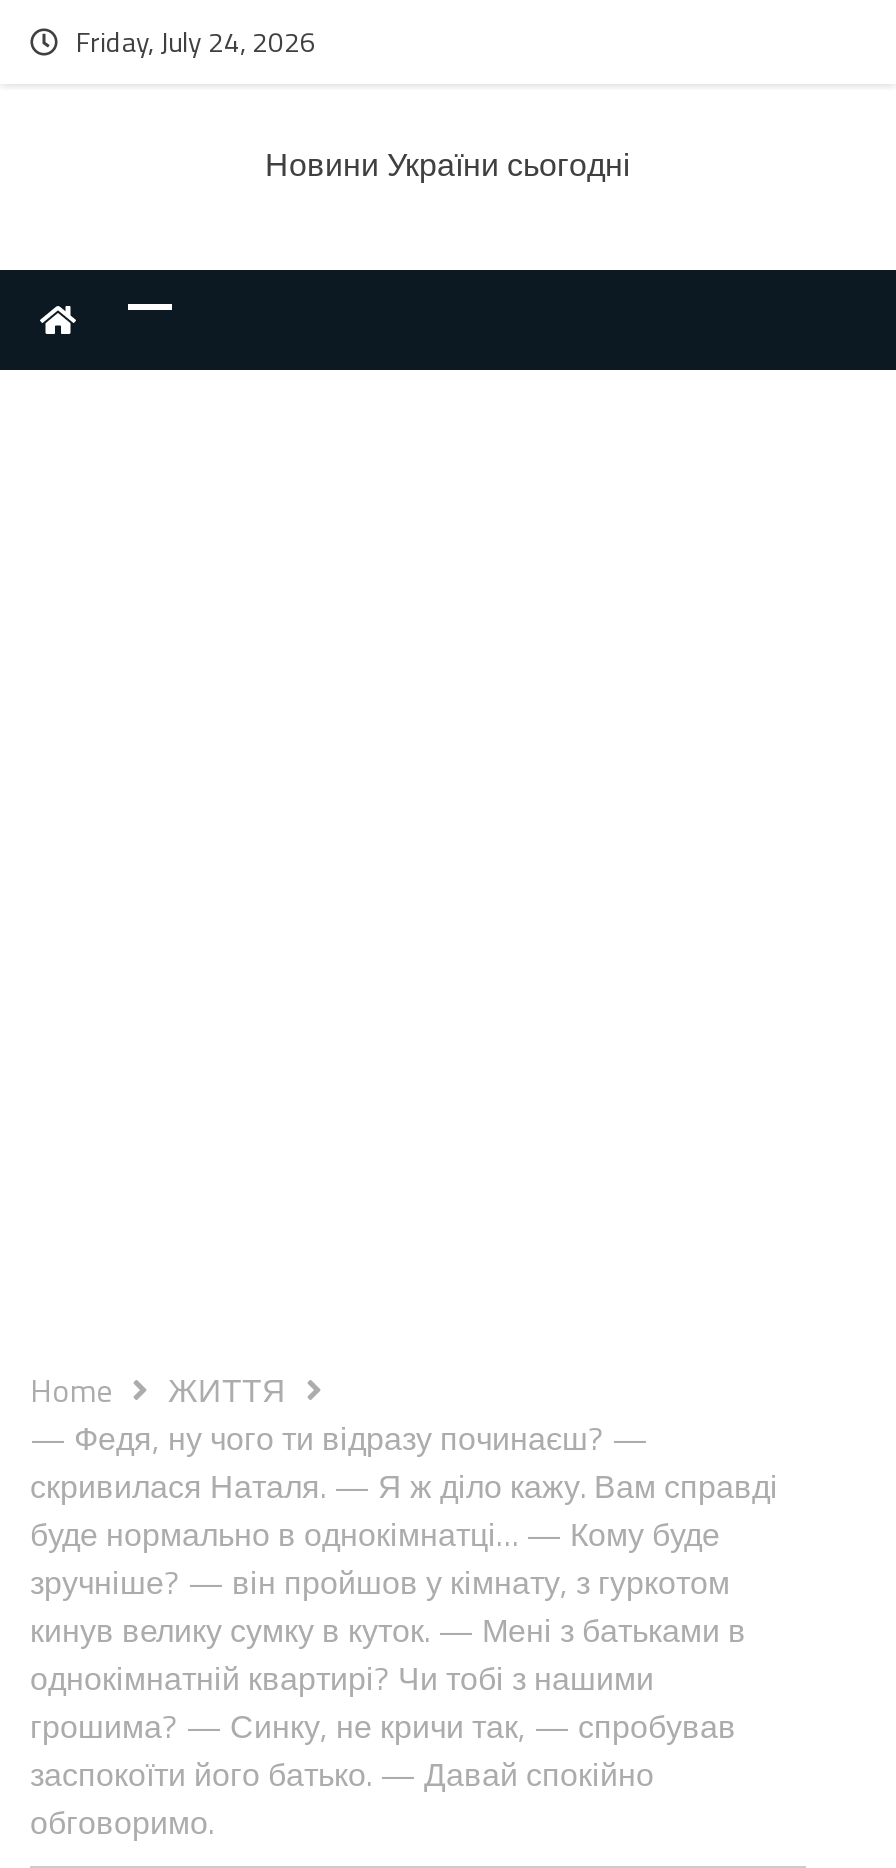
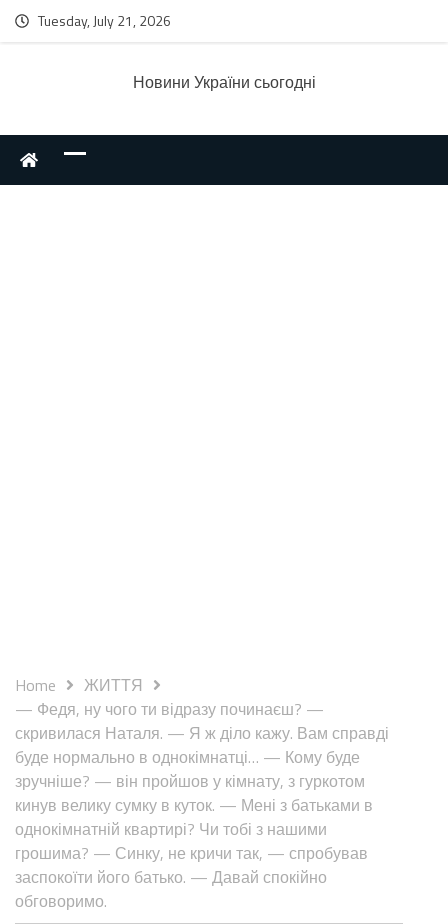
[76,20,316,62] Friday, July 24, 2026 -> [38,10,171,31] Tuesday, July 21, 2026

